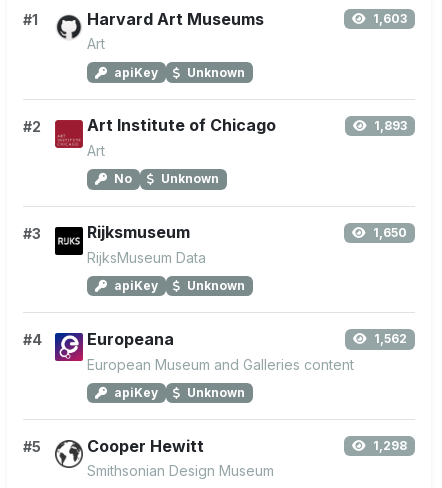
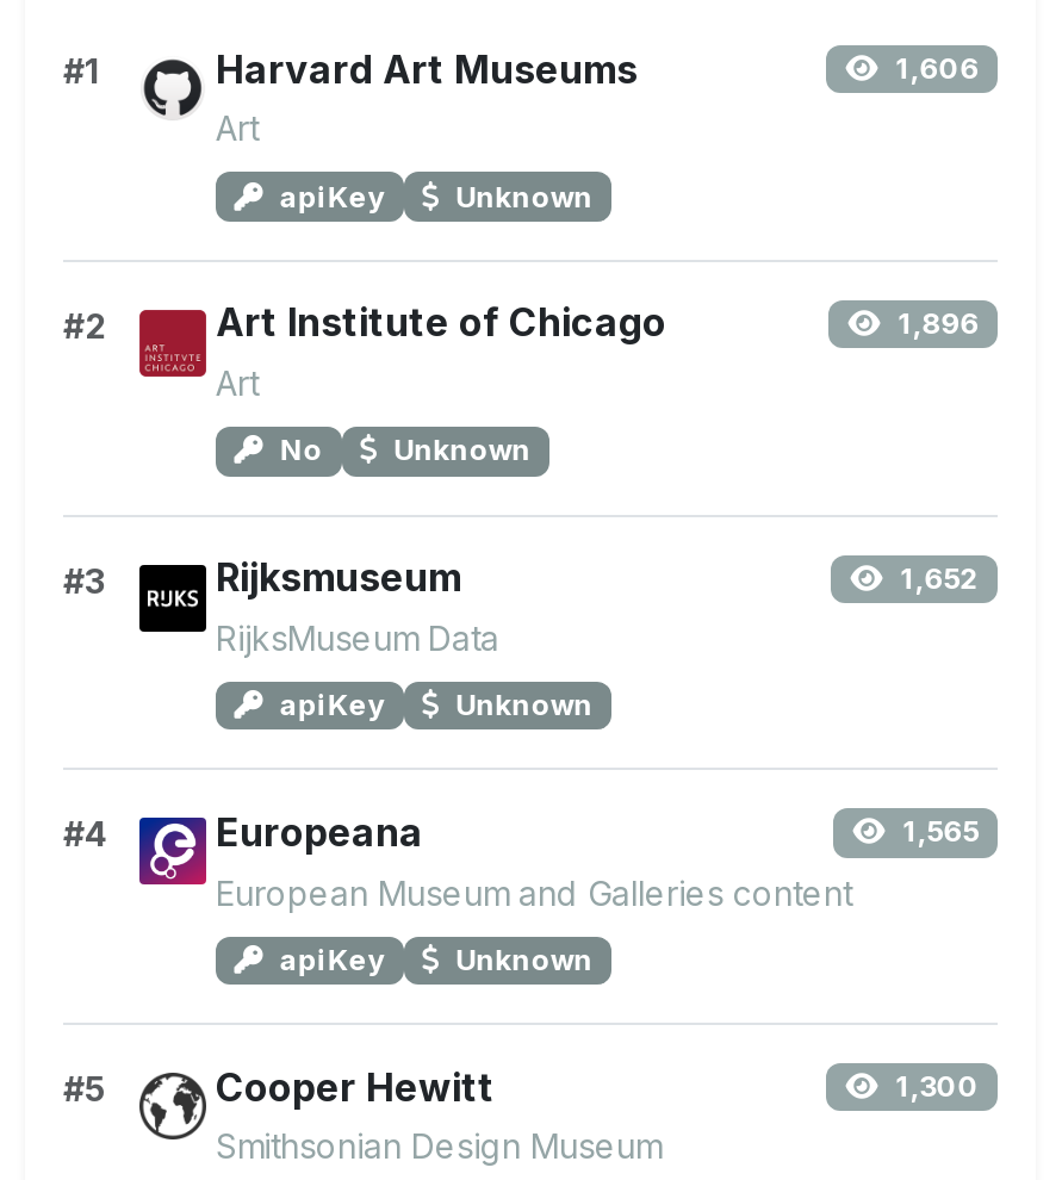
[370,11,407,26] 1,603 -> [888,51,979,86] 1,606
[371,118,407,133] 1,893 -> [891,305,979,341] 1,896
[370,225,407,240] 1,650 -> [893,559,979,595] 1,652
[371,331,407,346] 1,562 -> [896,814,979,850] 1,565
[370,438,407,453] 1,298 -> [888,1068,979,1104] 1,300

